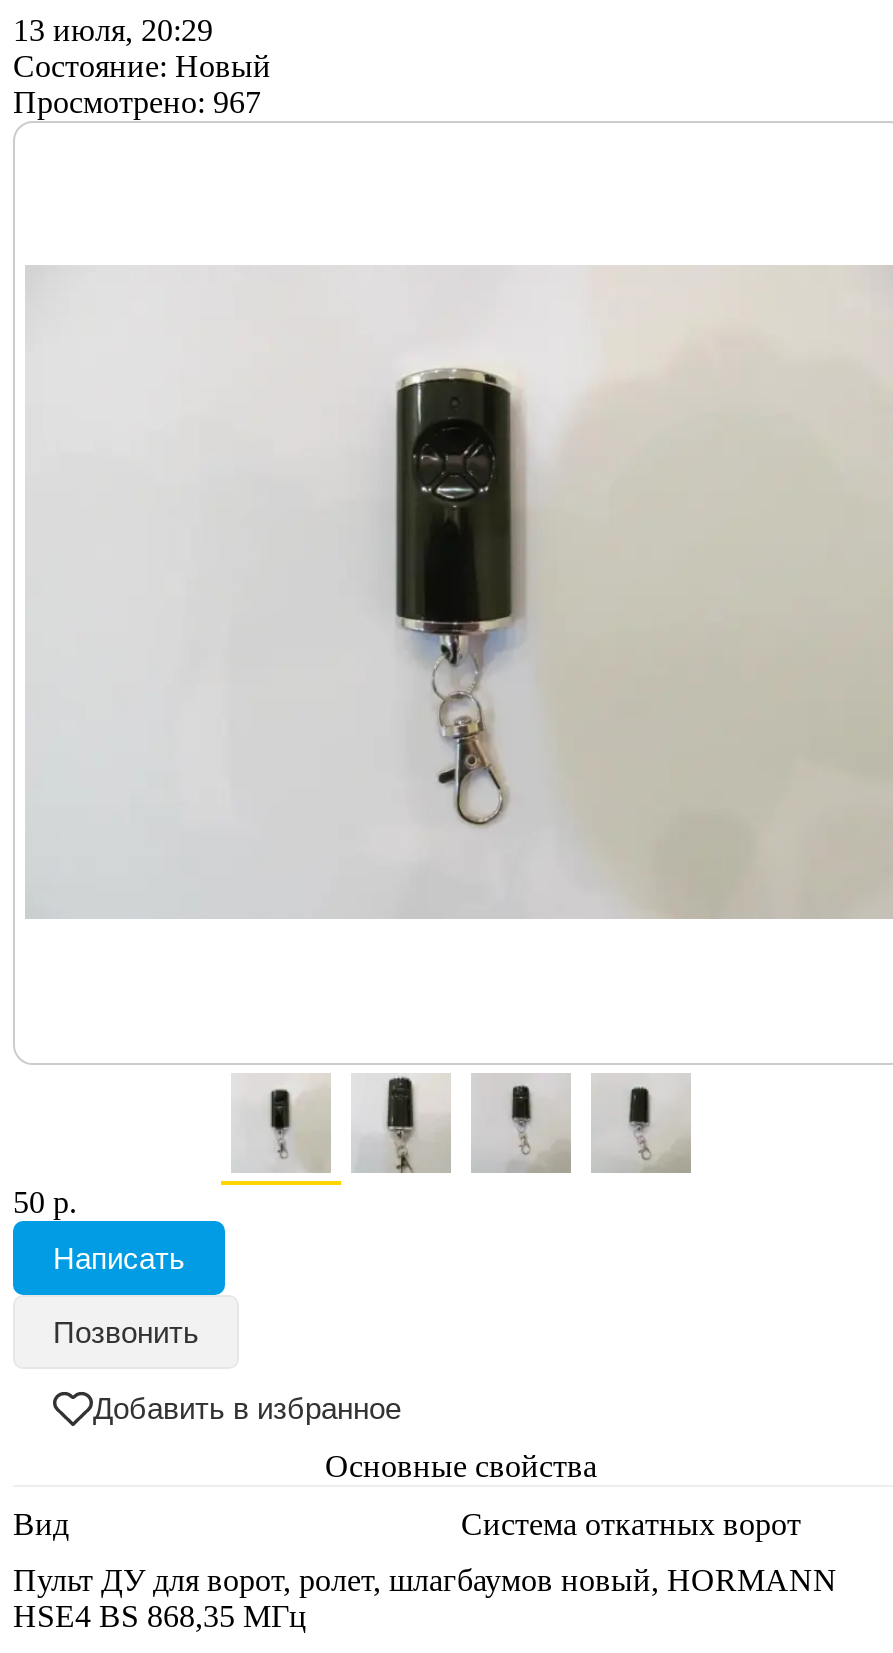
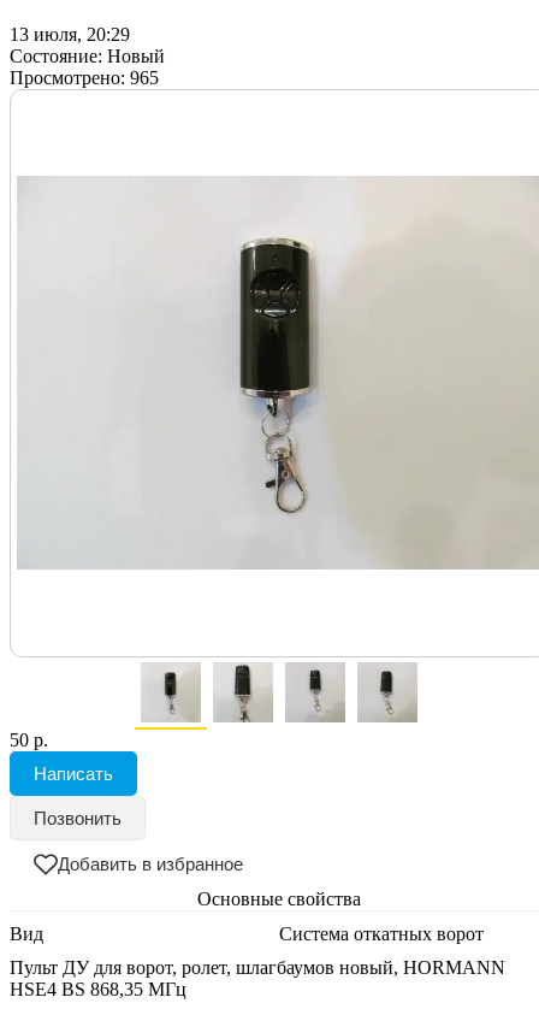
[13,84,261,118] Просмотрено: 967 -> [10,67,159,87] Просмотрено: 965

